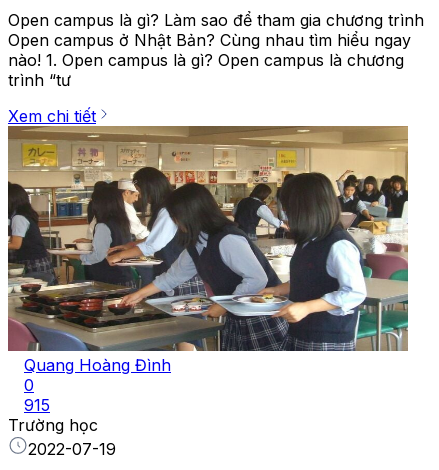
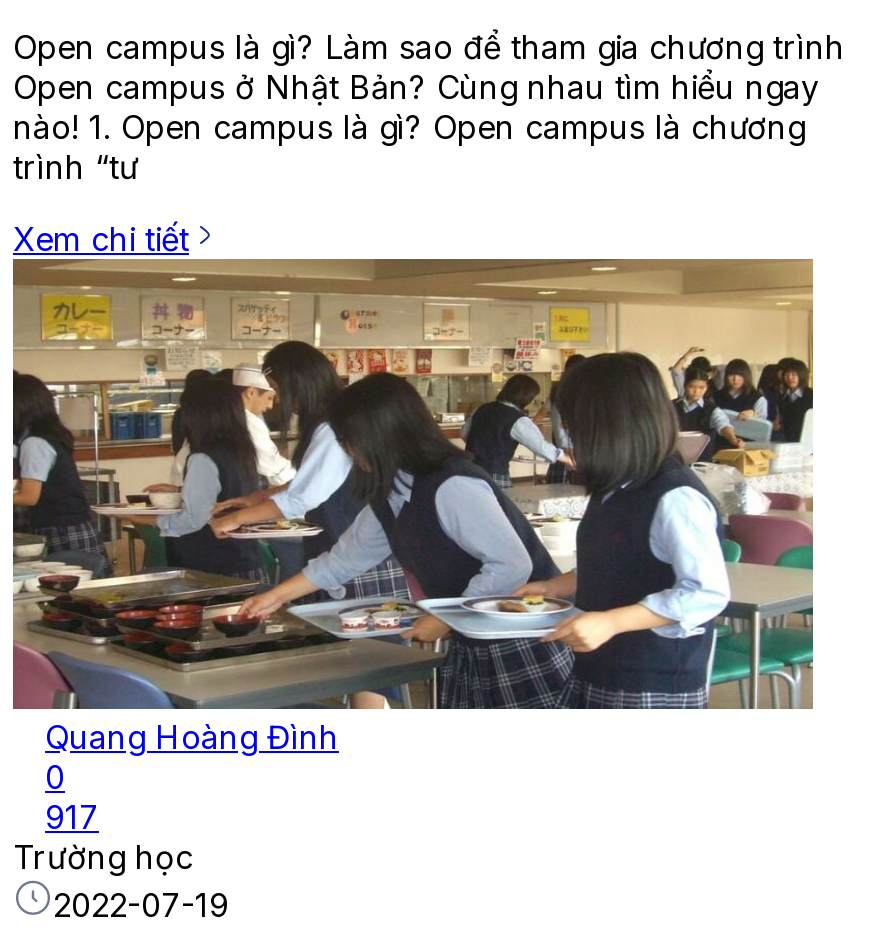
[24,395,50,415] 915 -> [45,798,99,838] 917

